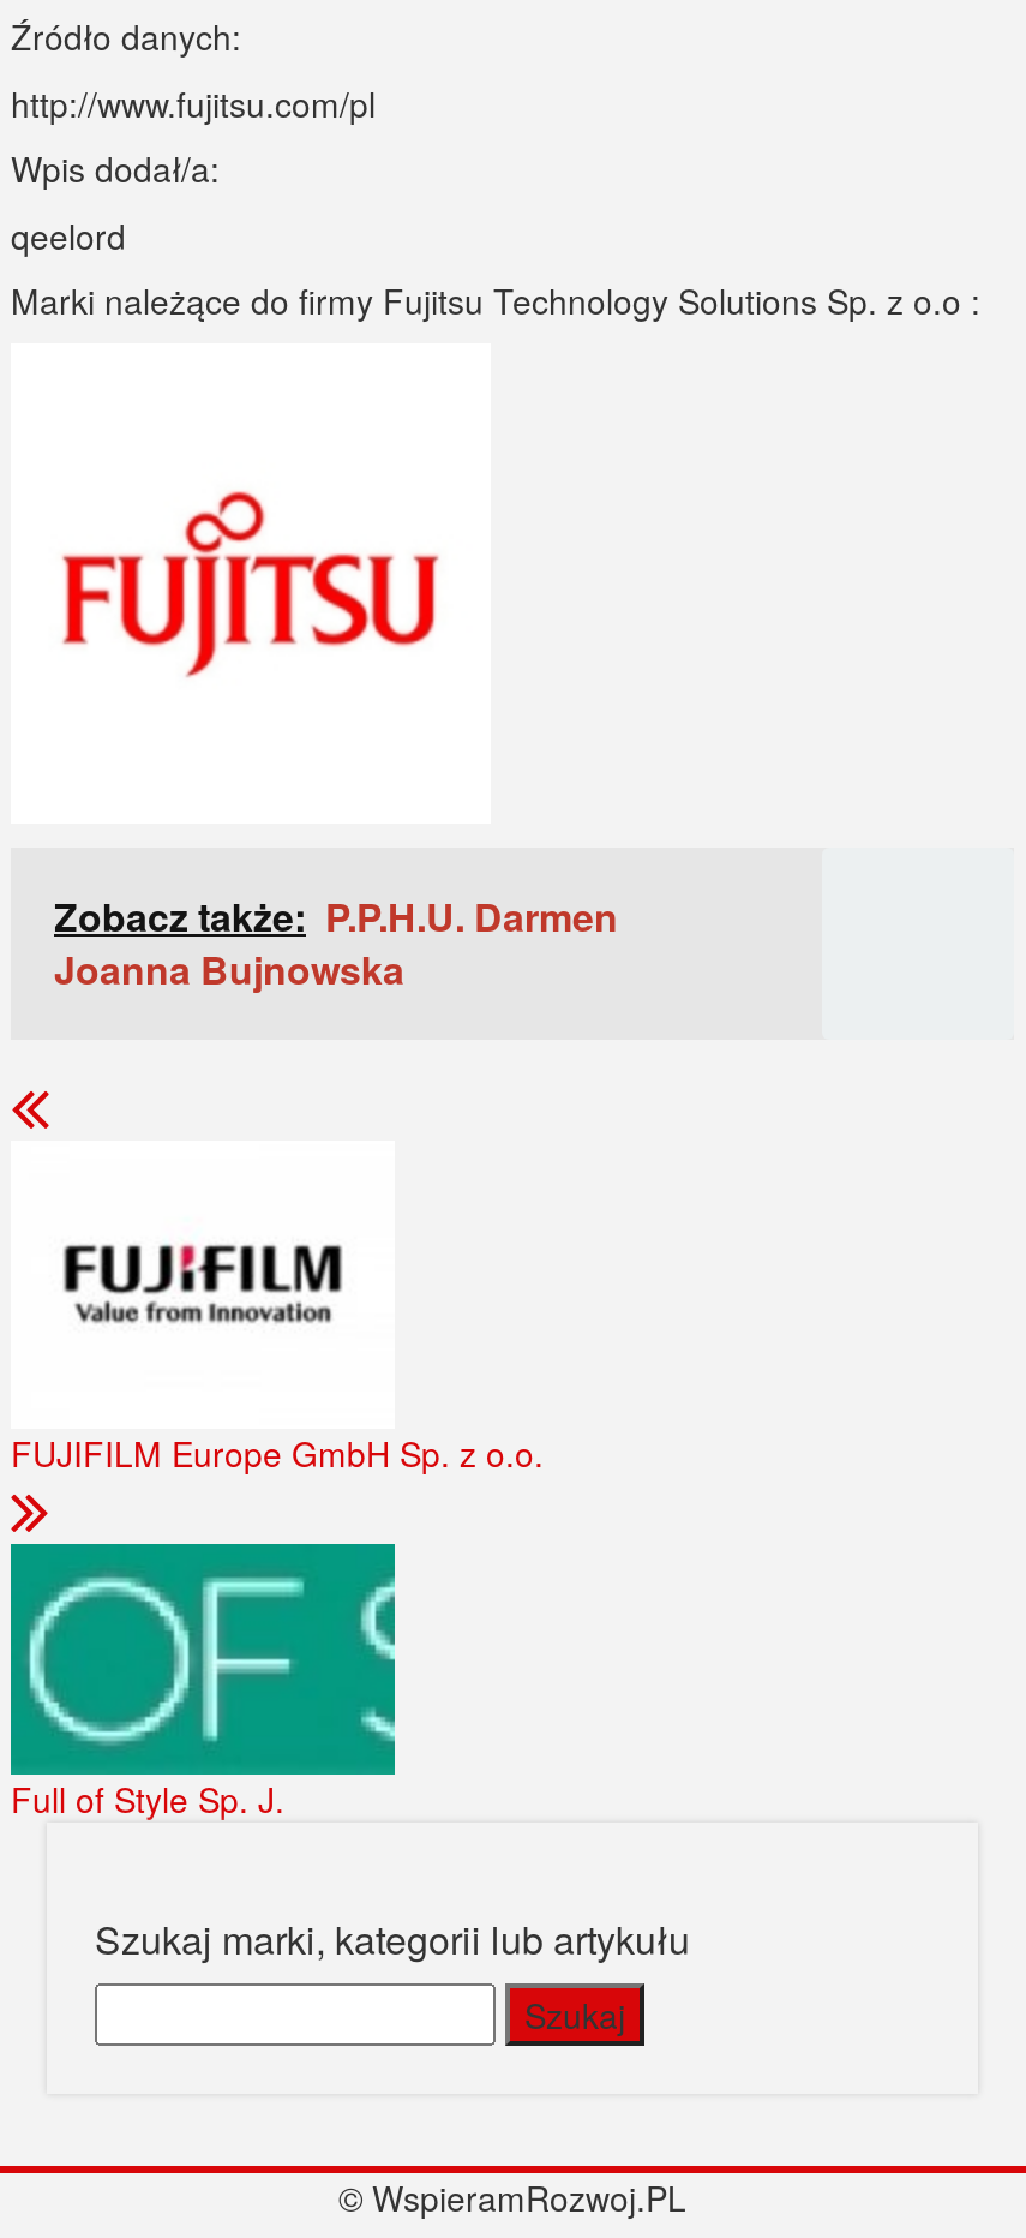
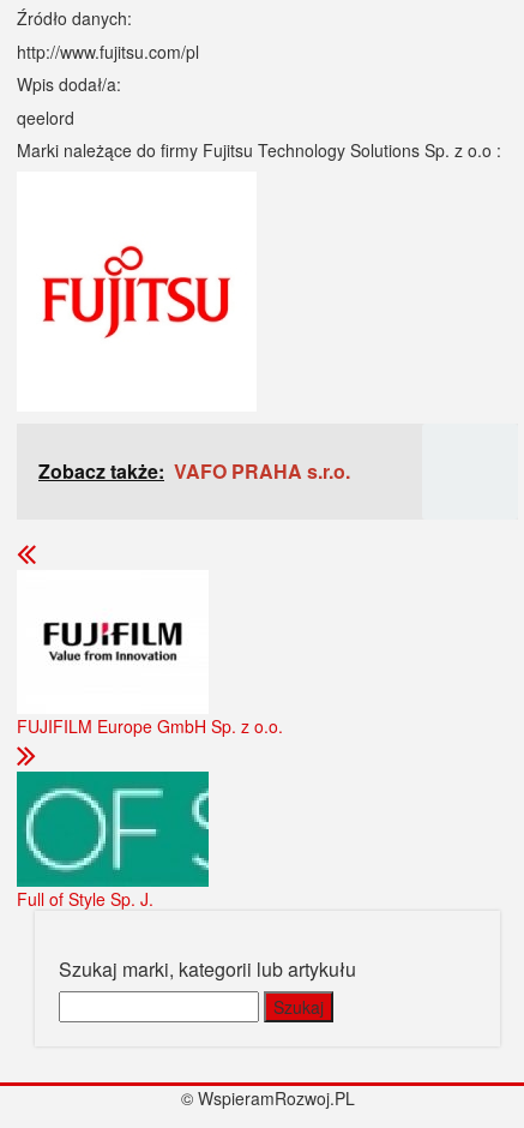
[54,888,618,997] Zobacz także: P.P.H.U. Darmen | Joanna Bujnowska -> [38,457,350,485] Zobacz także: VAFO PRAHA s.r.o.

